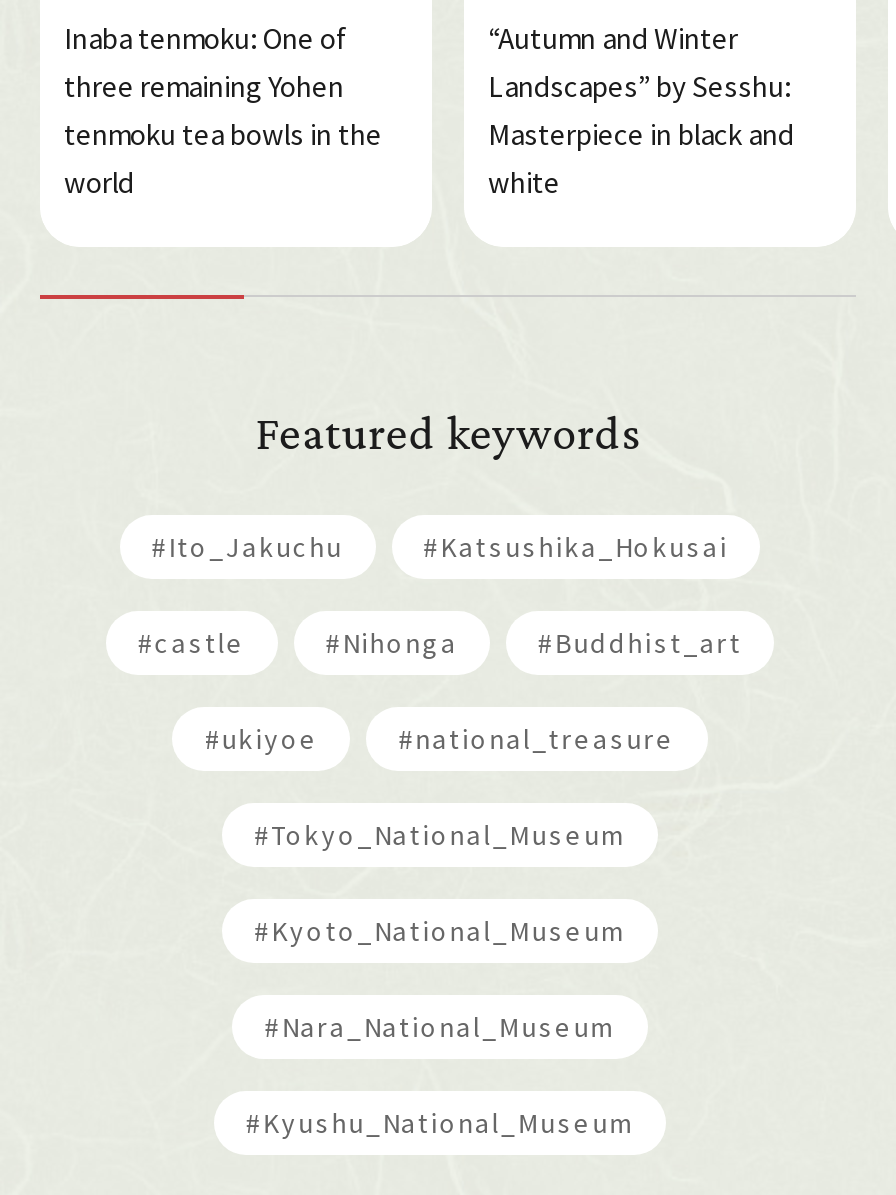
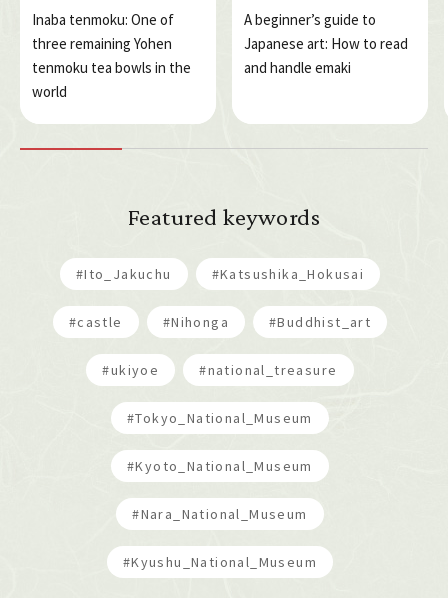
[488,19,794,201] “Autumn and Winter | Landscapes” by Sesshu: | Masterpiece in black and | white -> [244,10,408,77] A beginner’s guide to | Japanese art: How to read | and handle emaki

